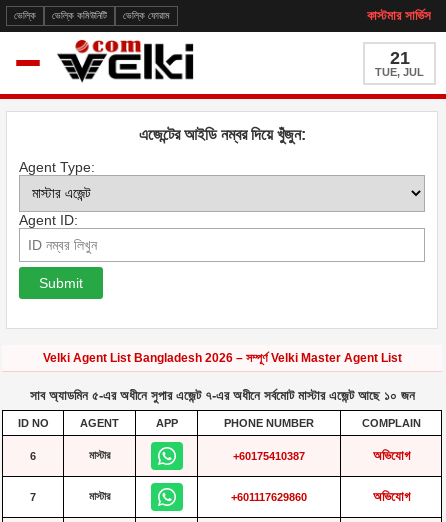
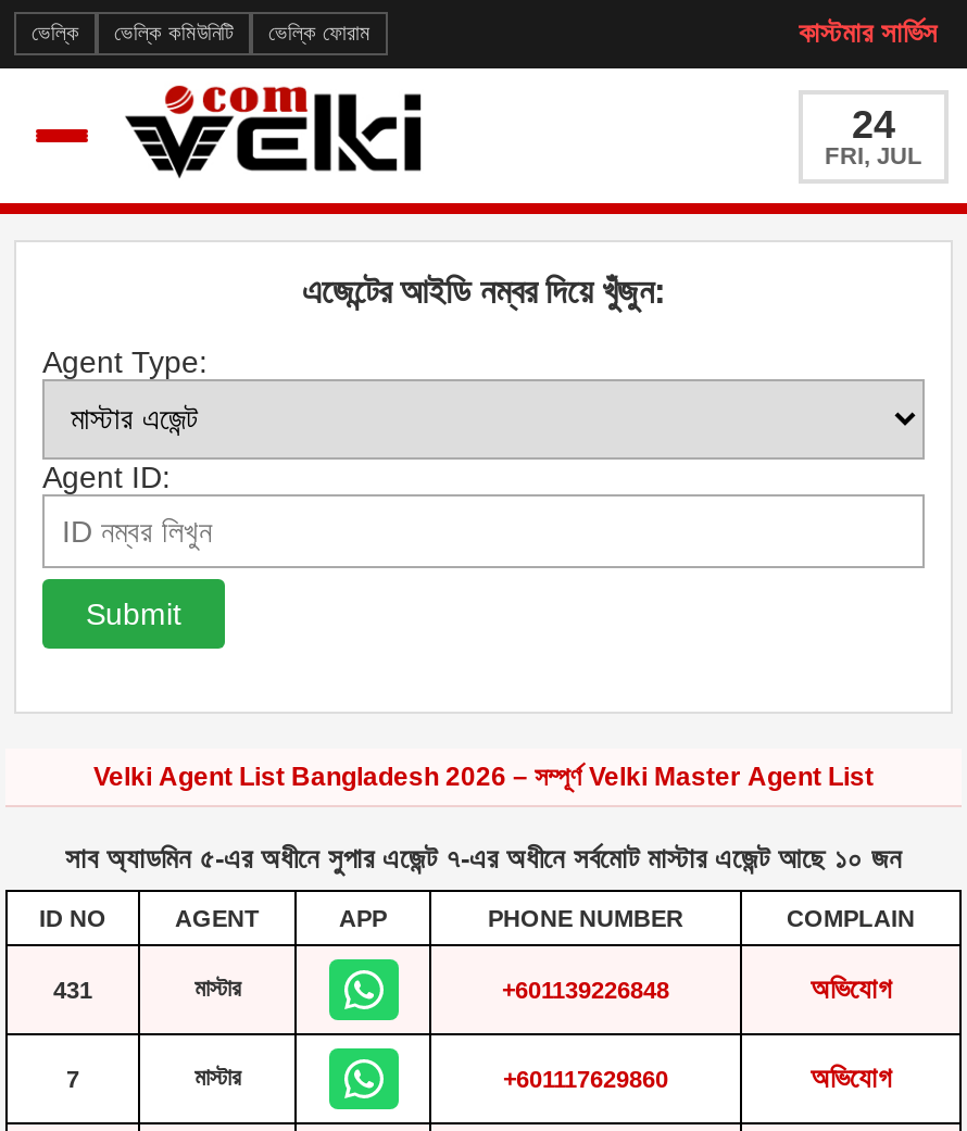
[389,47,409,67] 21 -> [852,102,895,146] 24
[375,65,424,77] TUE, JUL -> [825,141,922,167] FRI, JUL
[30,450,36,462] 6 -> [53,977,92,1003] 431
[233,450,305,462] +60175410387 -> [502,977,669,1003] +601139226848

